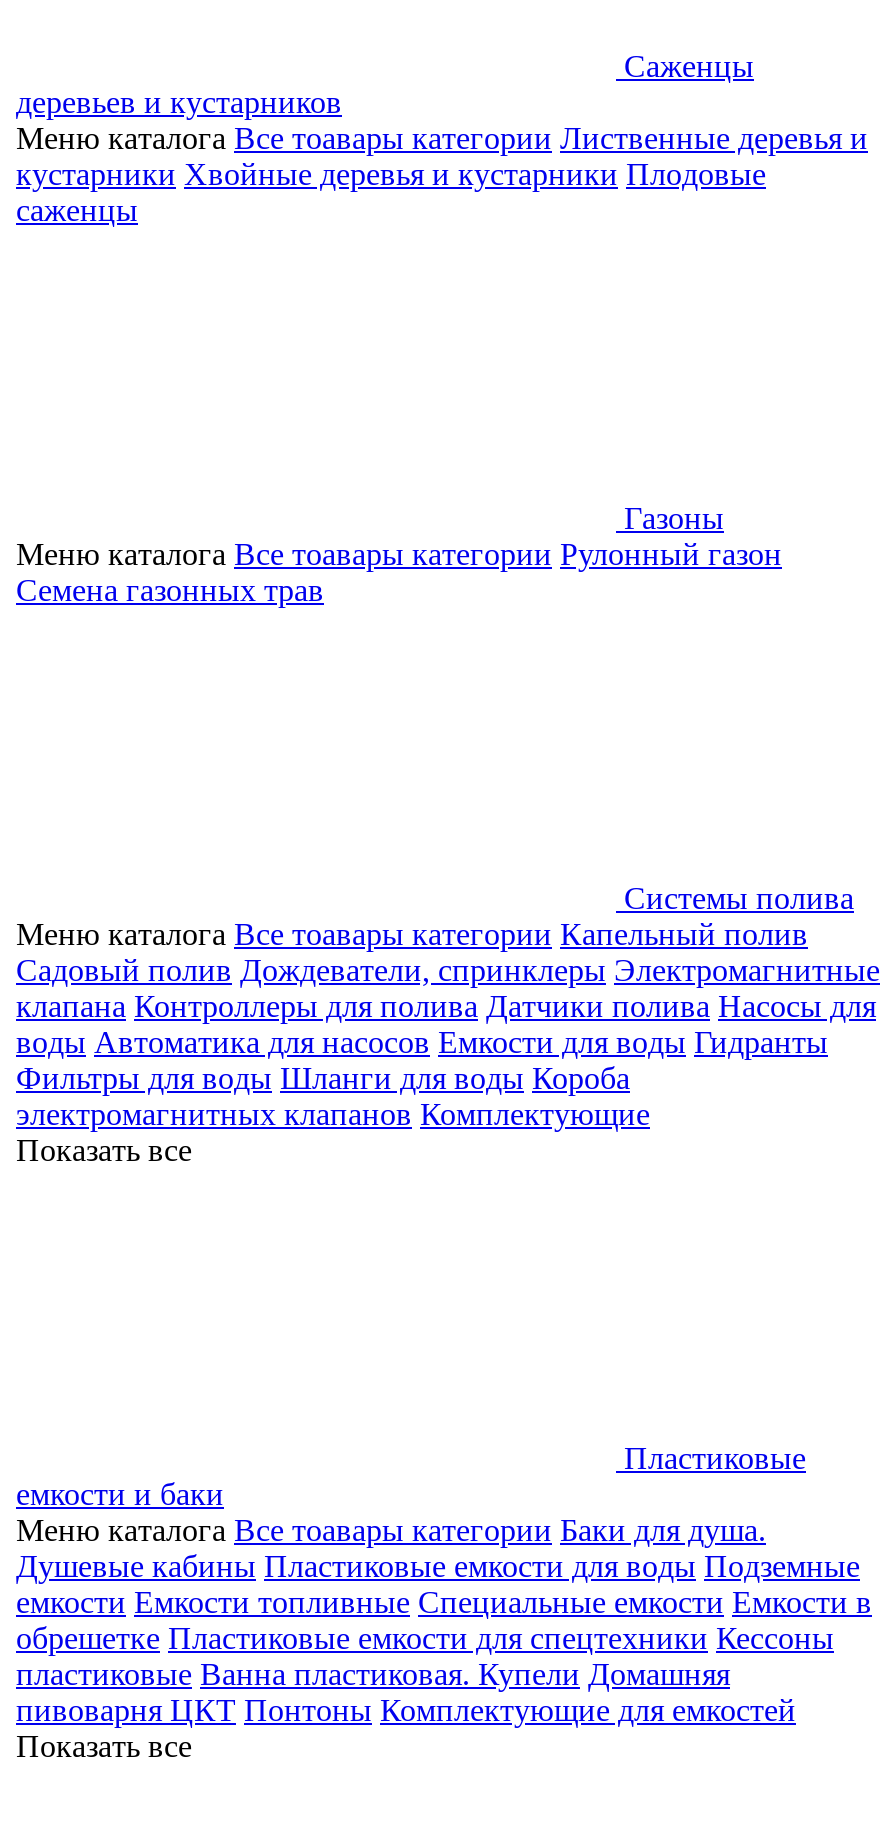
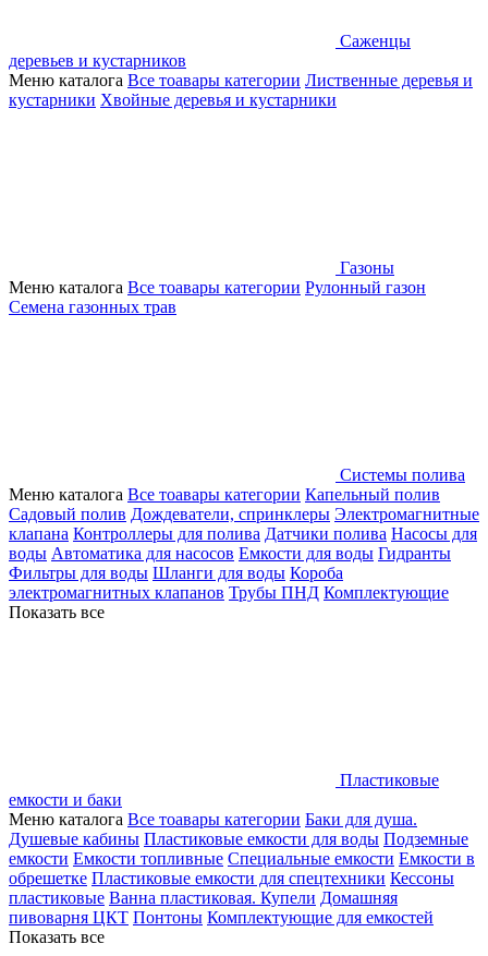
[16,157,766,227] кустарники Хвойные деревья и кустарники Плодовые | саженцы -> [9,90,337,109] кустарники Хвойные деревья и кустарники
[16,1097,650,1131] электромагнитных клапанов Комплектующие -> [9,583,449,602] электромагнитных клапанов Трубы ПНД Комплектующие

